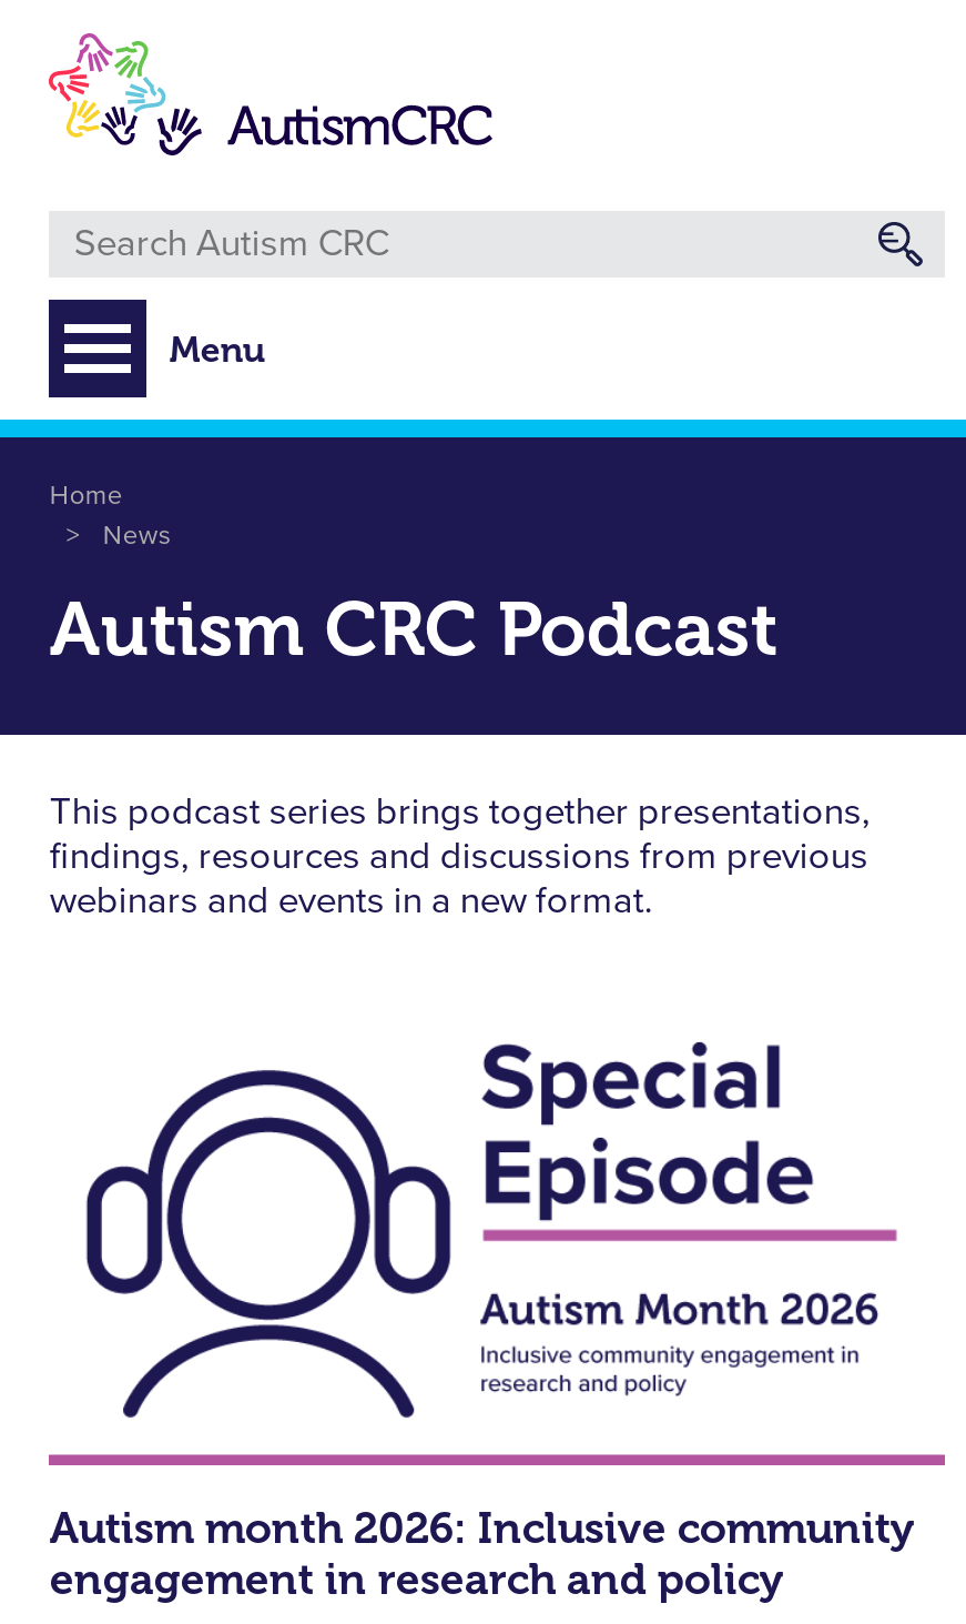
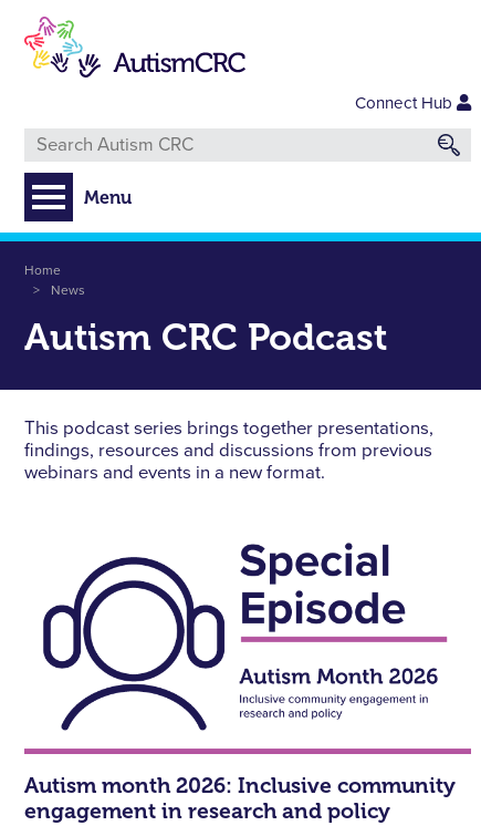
none -> [355,95,456,112] Connect Hub

